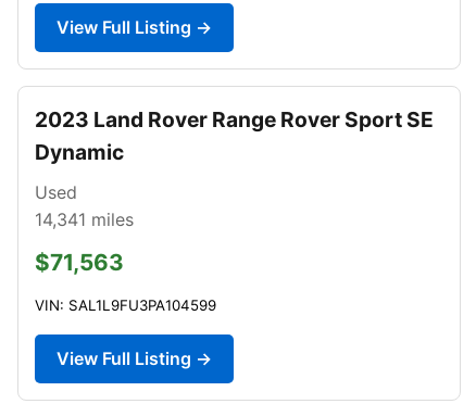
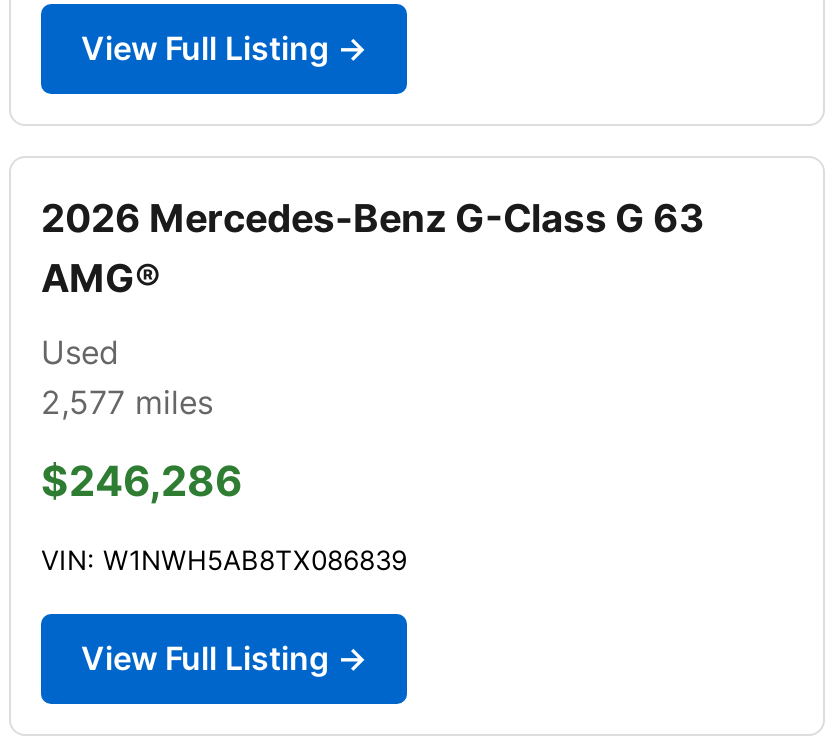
[35,106,434,165] 2023 Land Rover Range Rover Sport SE | Dynamic -> [41,194,705,302] 2026 Mercedes-Benz G-Class G 63 | AMG®
[35,208,134,230] 14,341 miles -> [41,382,213,422] 2,577 miles
[35,249,124,276] $71,563 -> [41,456,243,506] $246,286
[35,296,216,314] VIN: SAL1L9FU3PA104599 -> [41,544,407,576] VIN: W1NWH5AB8TX086839

